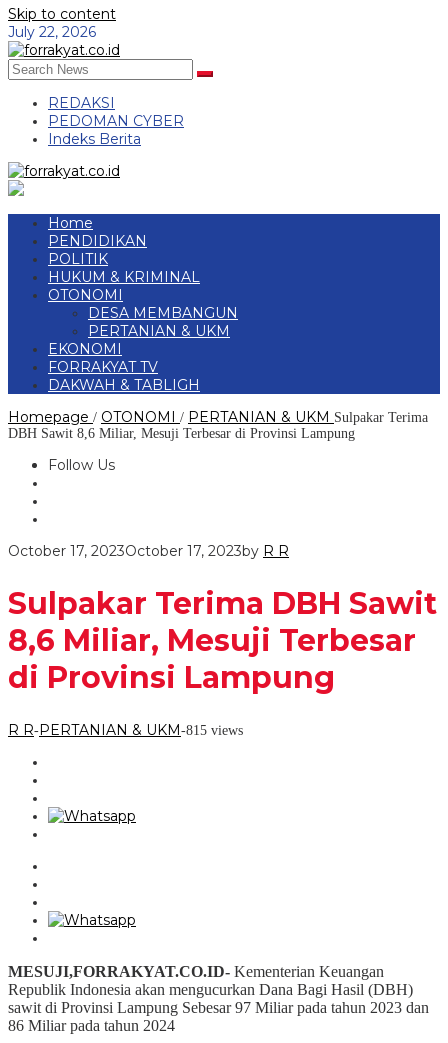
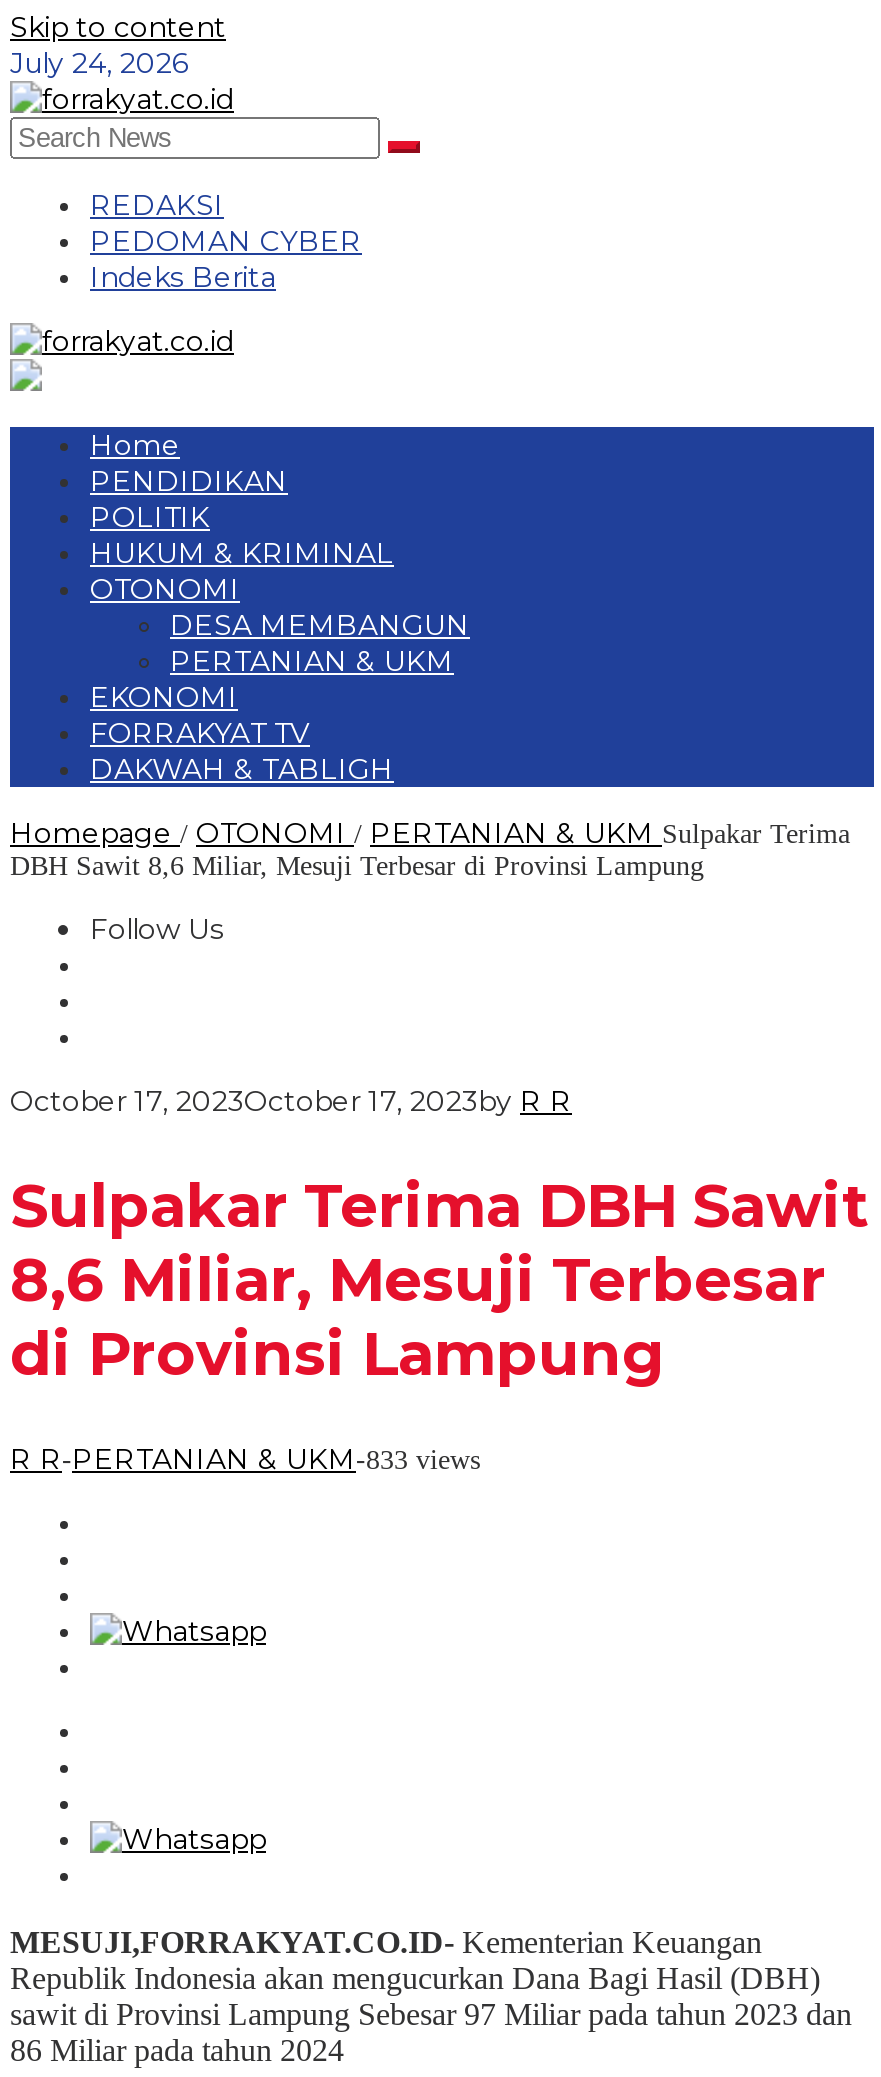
[8,23,96,41] July 22, 2026 -> [10,45,188,81] July 24, 2026
[8,721,243,739] R R-PERTANIAN & UKM-815 views -> [10,1441,480,1477] R R-PERTANIAN & UKM-833 views

